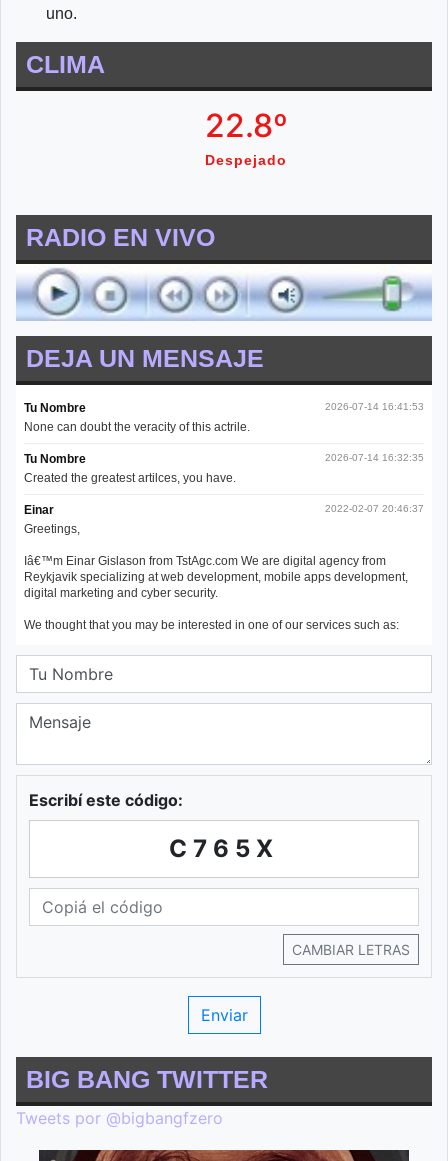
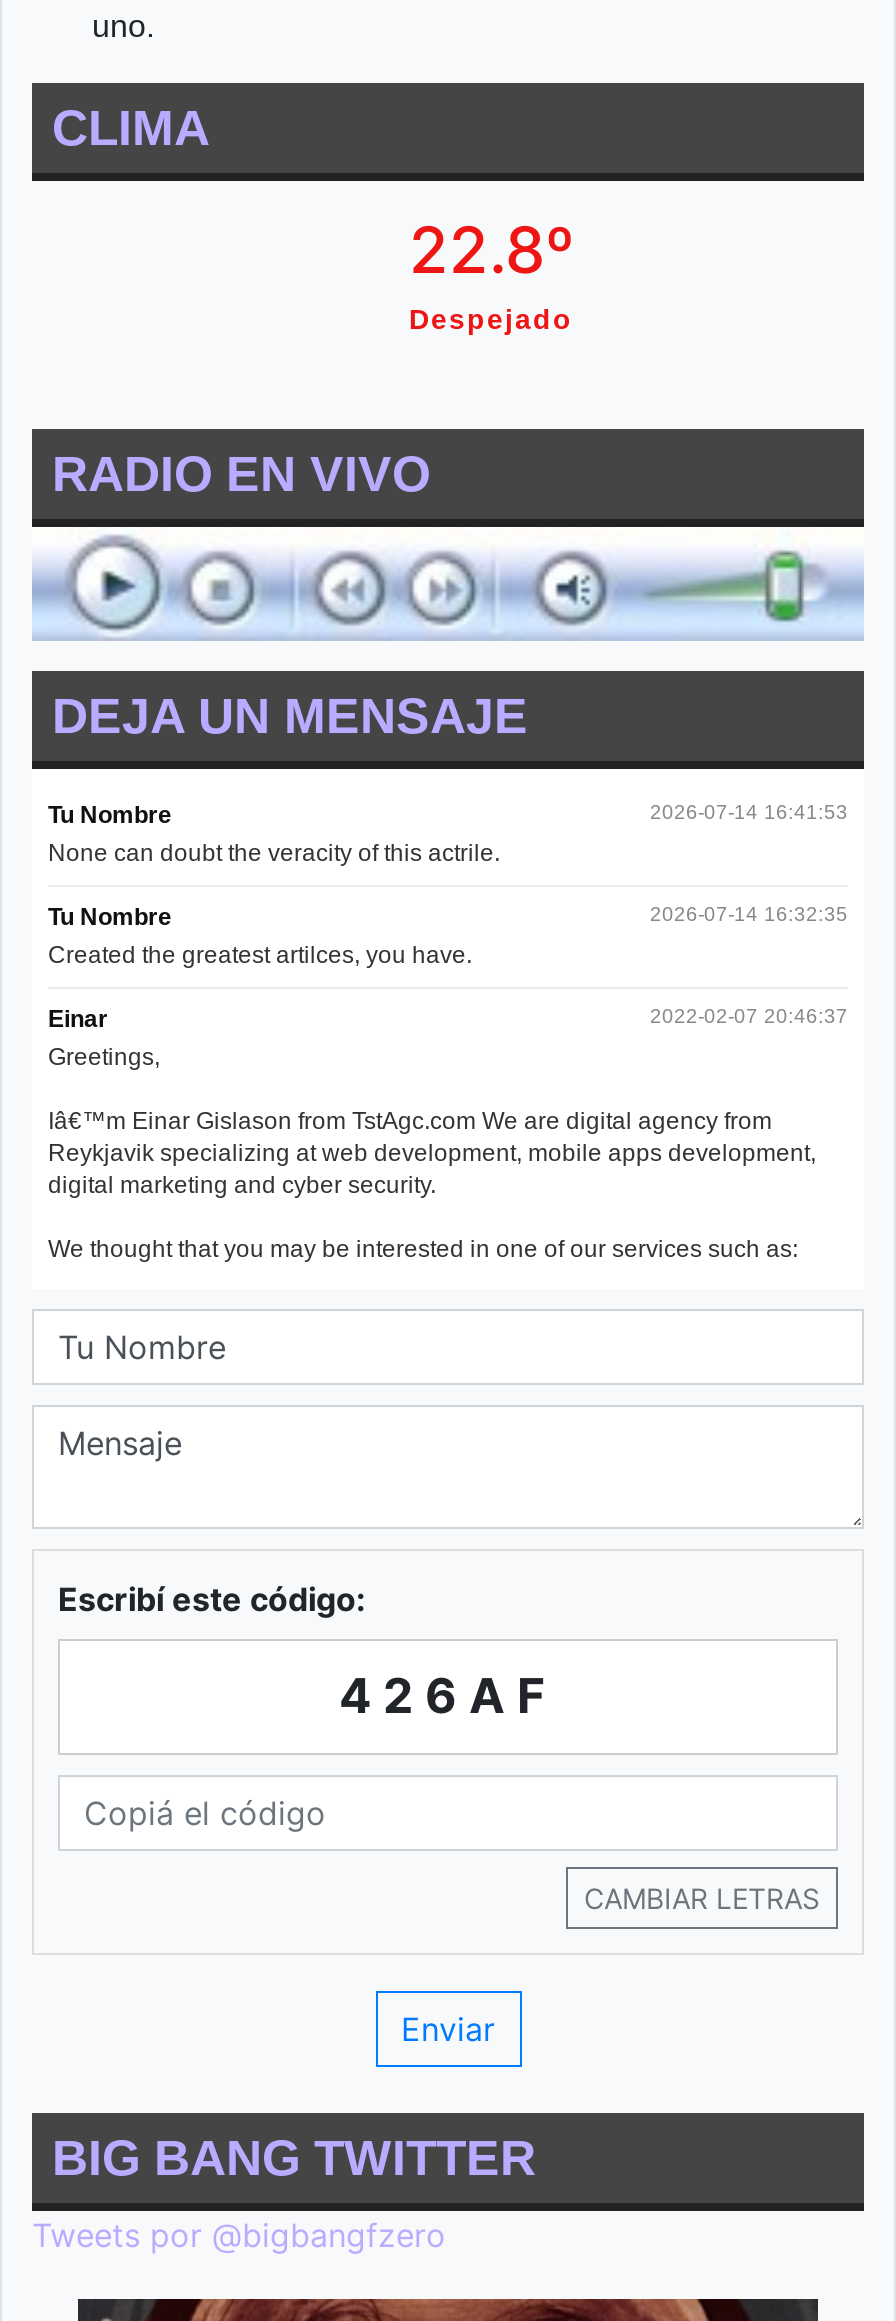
[169,834,279,863] C765X -> [339,1668,557,1726] 426AF

